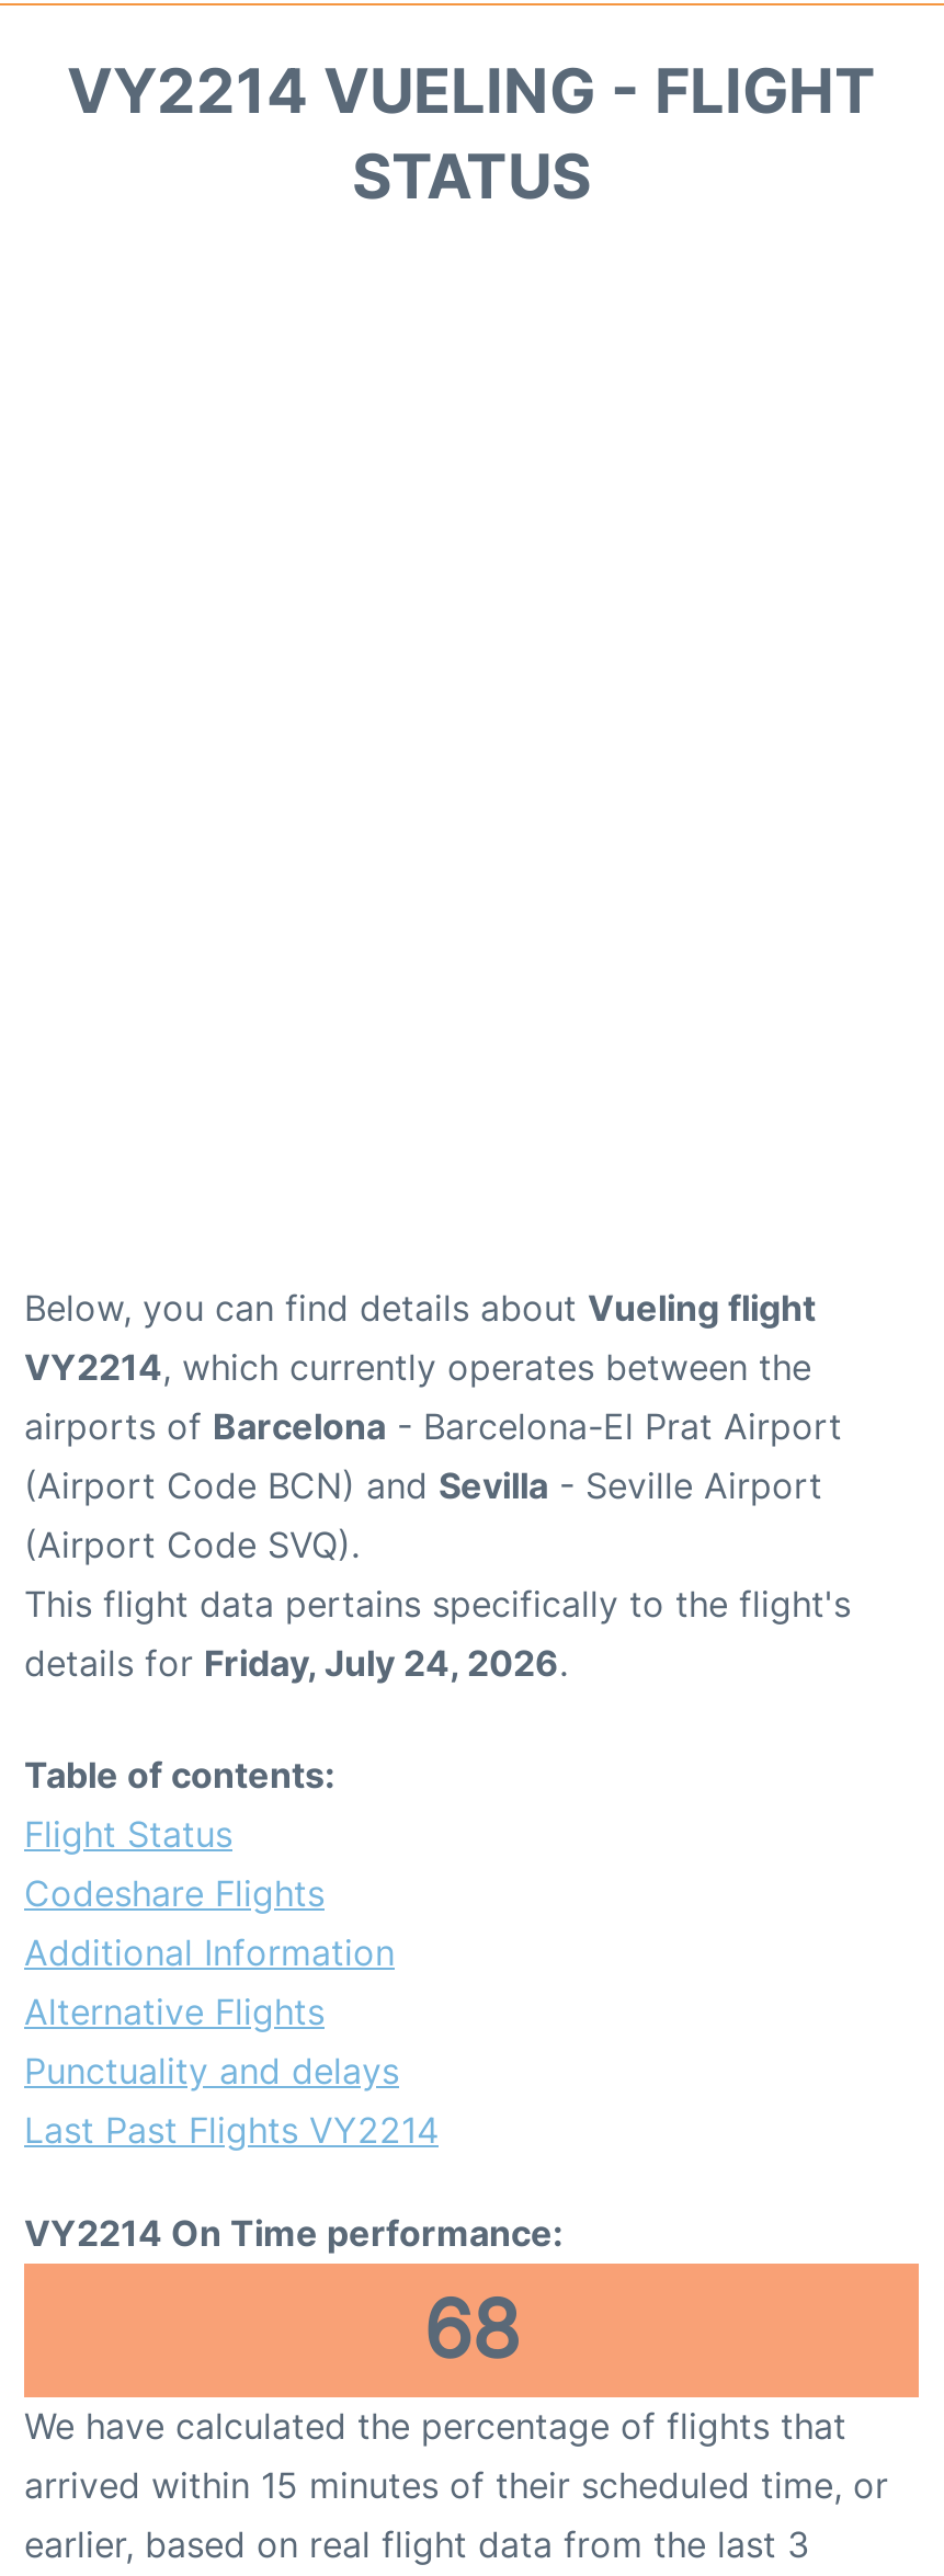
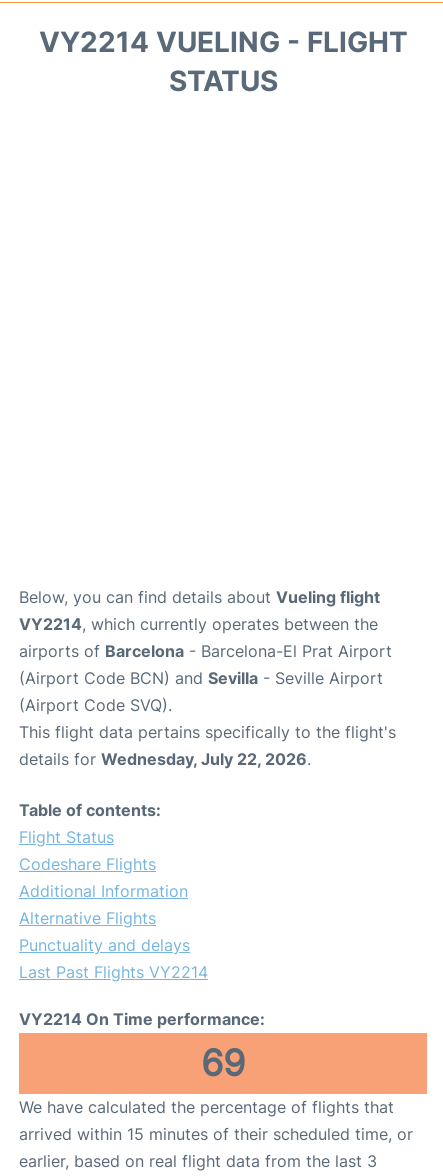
[24,1641,568,1685] details for Friday, July 24, 2026. -> [19,749,311,769] details for Wednesday, July 22, 2026.
[423,2282,520,2378] 68 -> [201,1041,245,1085] 69

